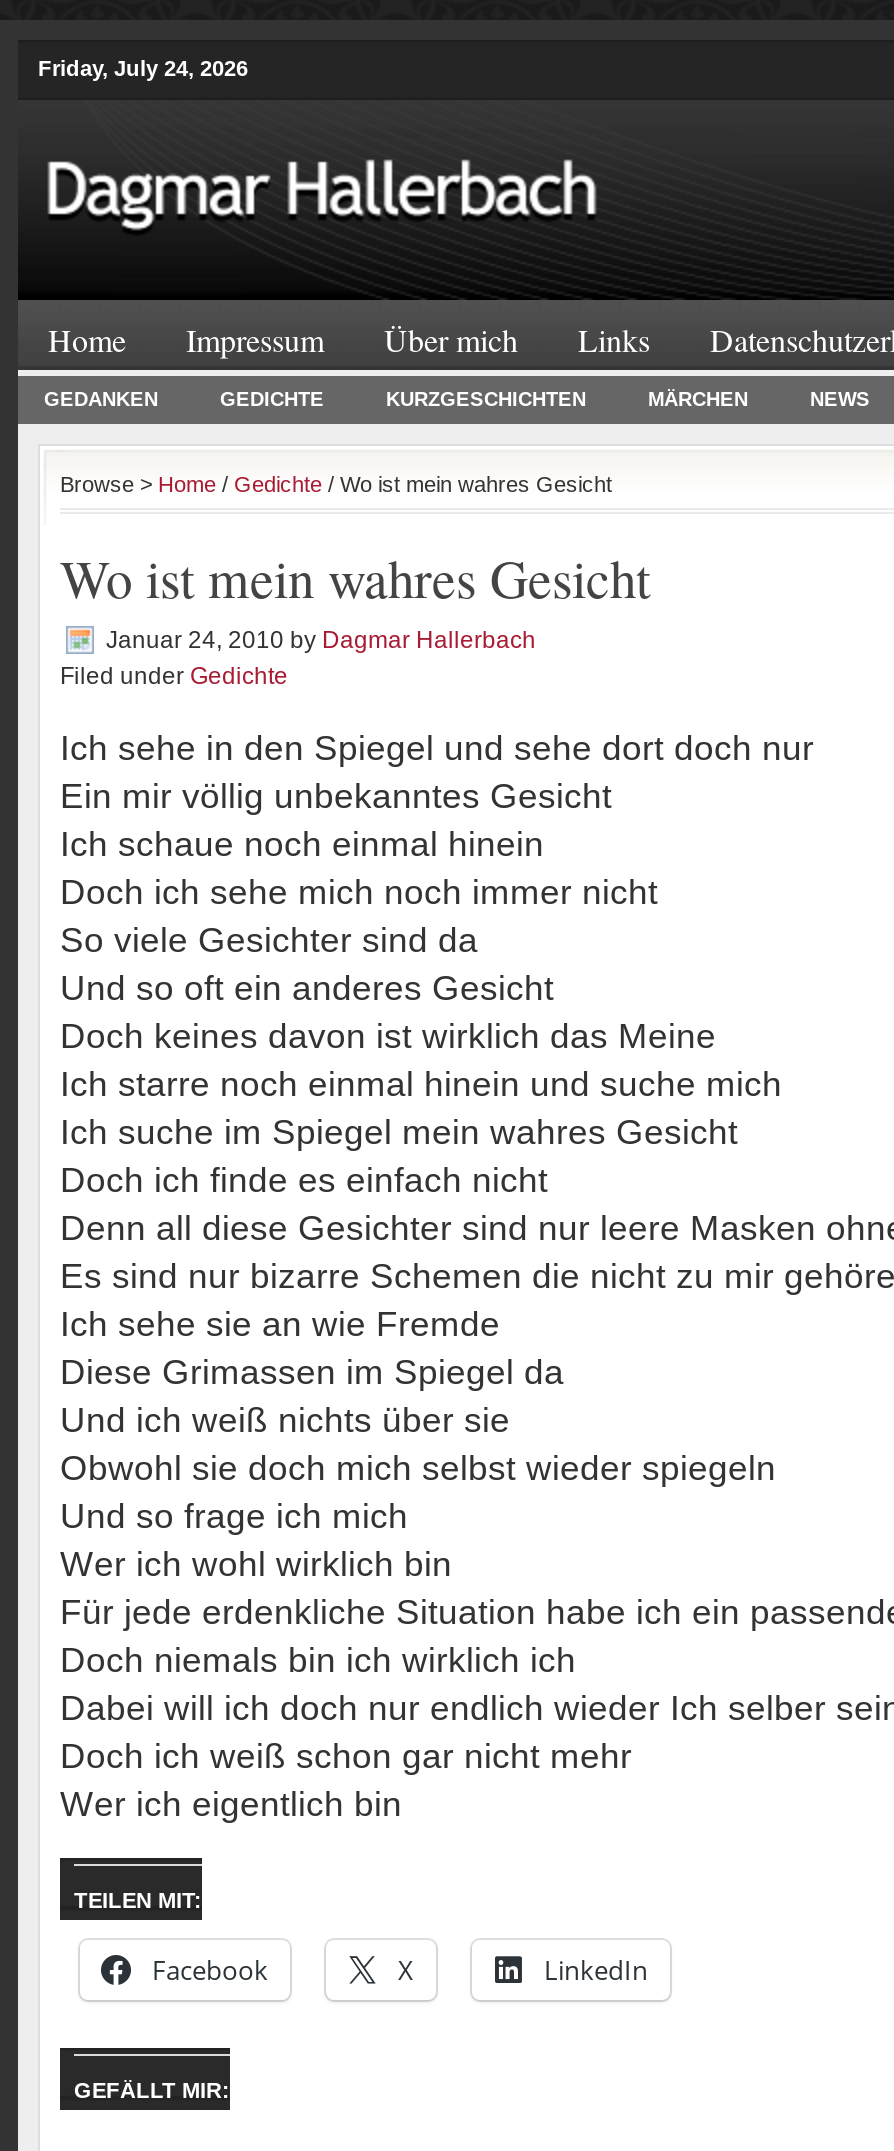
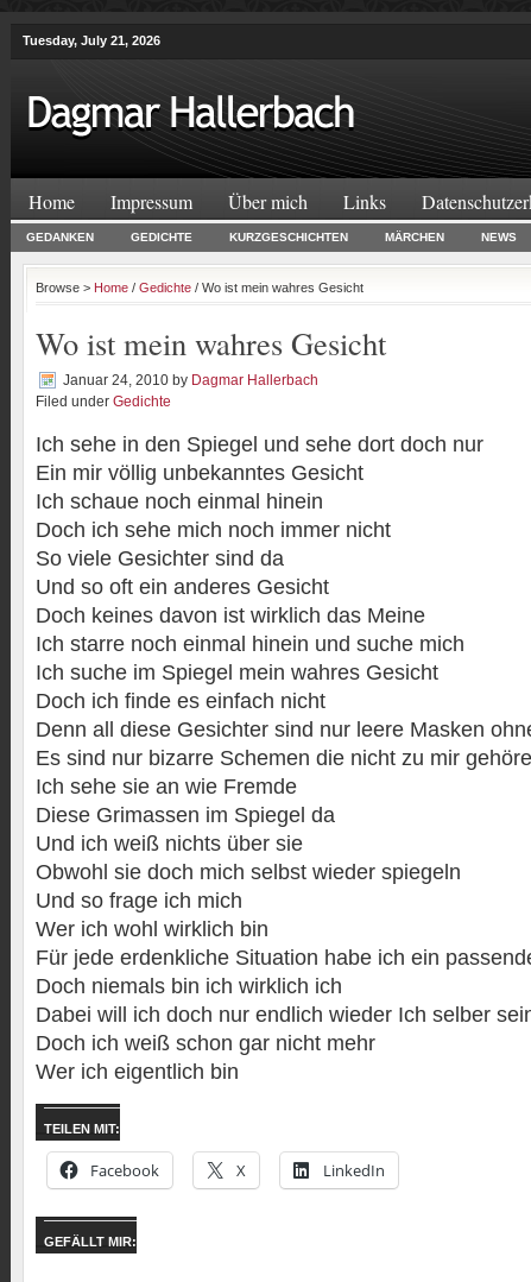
[38,56,248,80] Friday, July 24, 2026 -> [23,33,160,48] Tuesday, July 21, 2026

